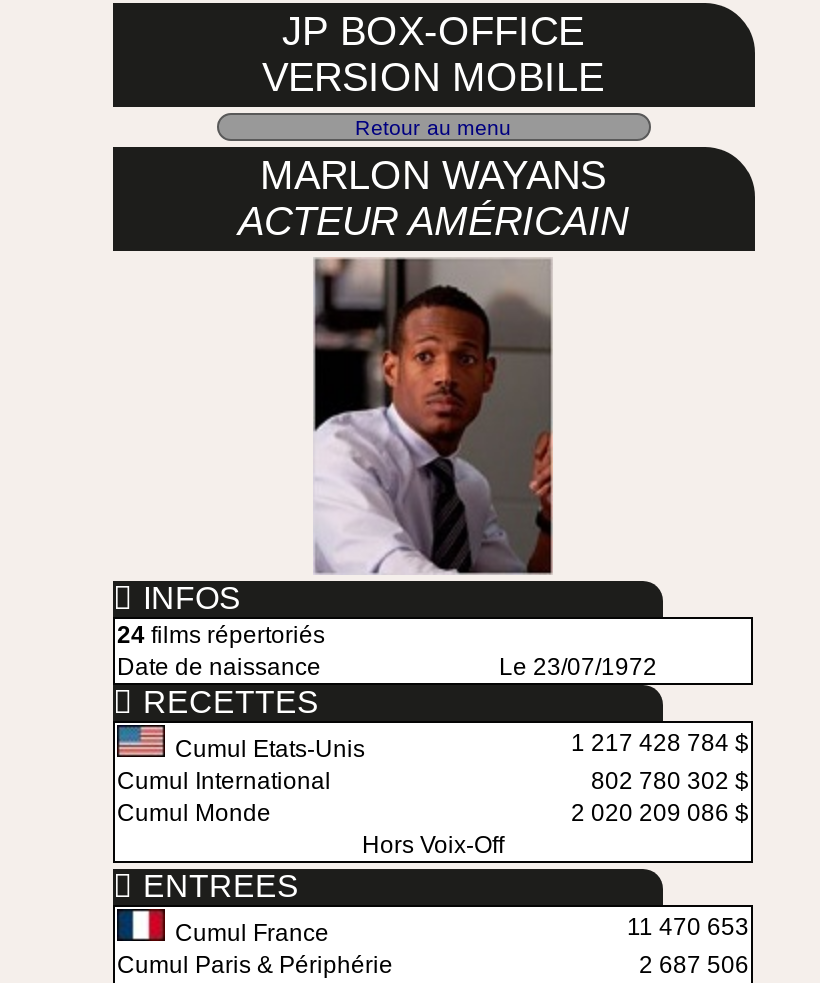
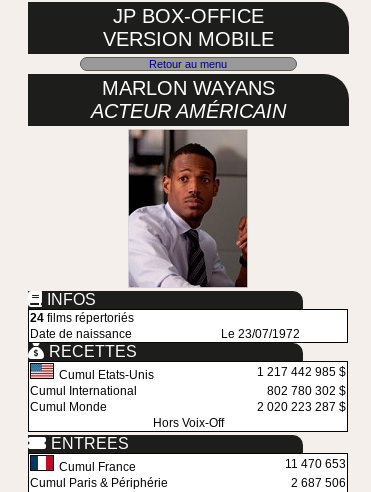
[571,729,749,757] 1 217 428 784 $ -> [257,365,346,379] 1 217 442 985 $
[571,799,749,827] 2 020 209 086 $ -> [257,400,346,414] 2 020 223 287 $

